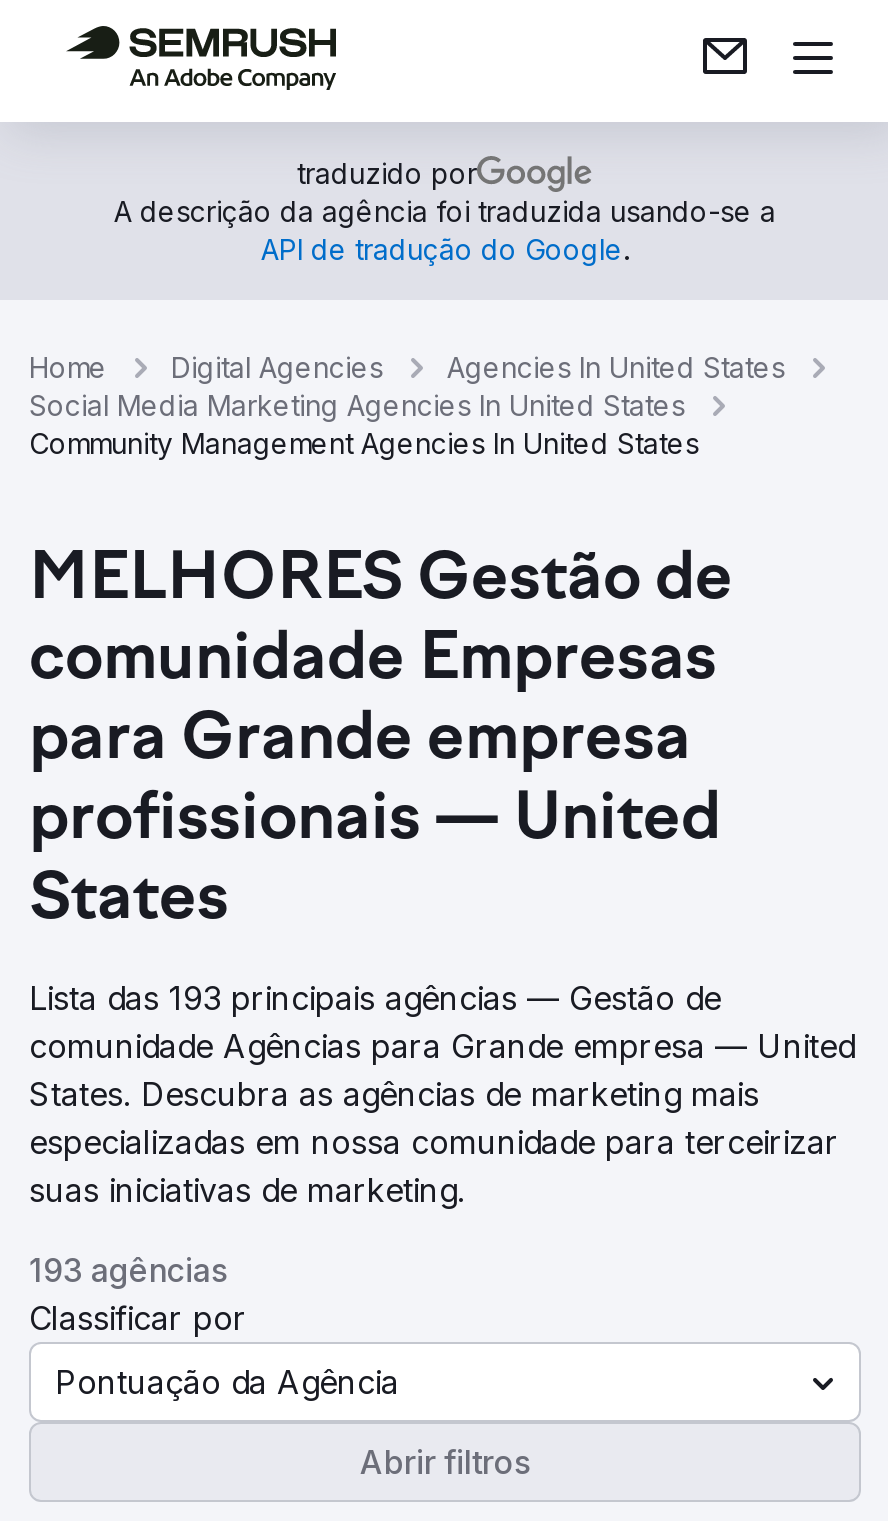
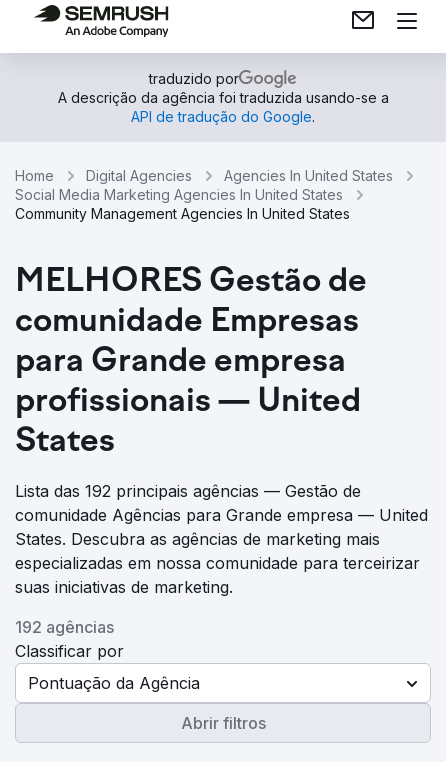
[29,978,721,1018] Lista das 193 principais agências — Gestão de -> [15,481,361,501] Lista das 192 principais agências — Gestão de
[29,1250,227,1290] 193 agências -> [15,617,114,637] 192 agências

